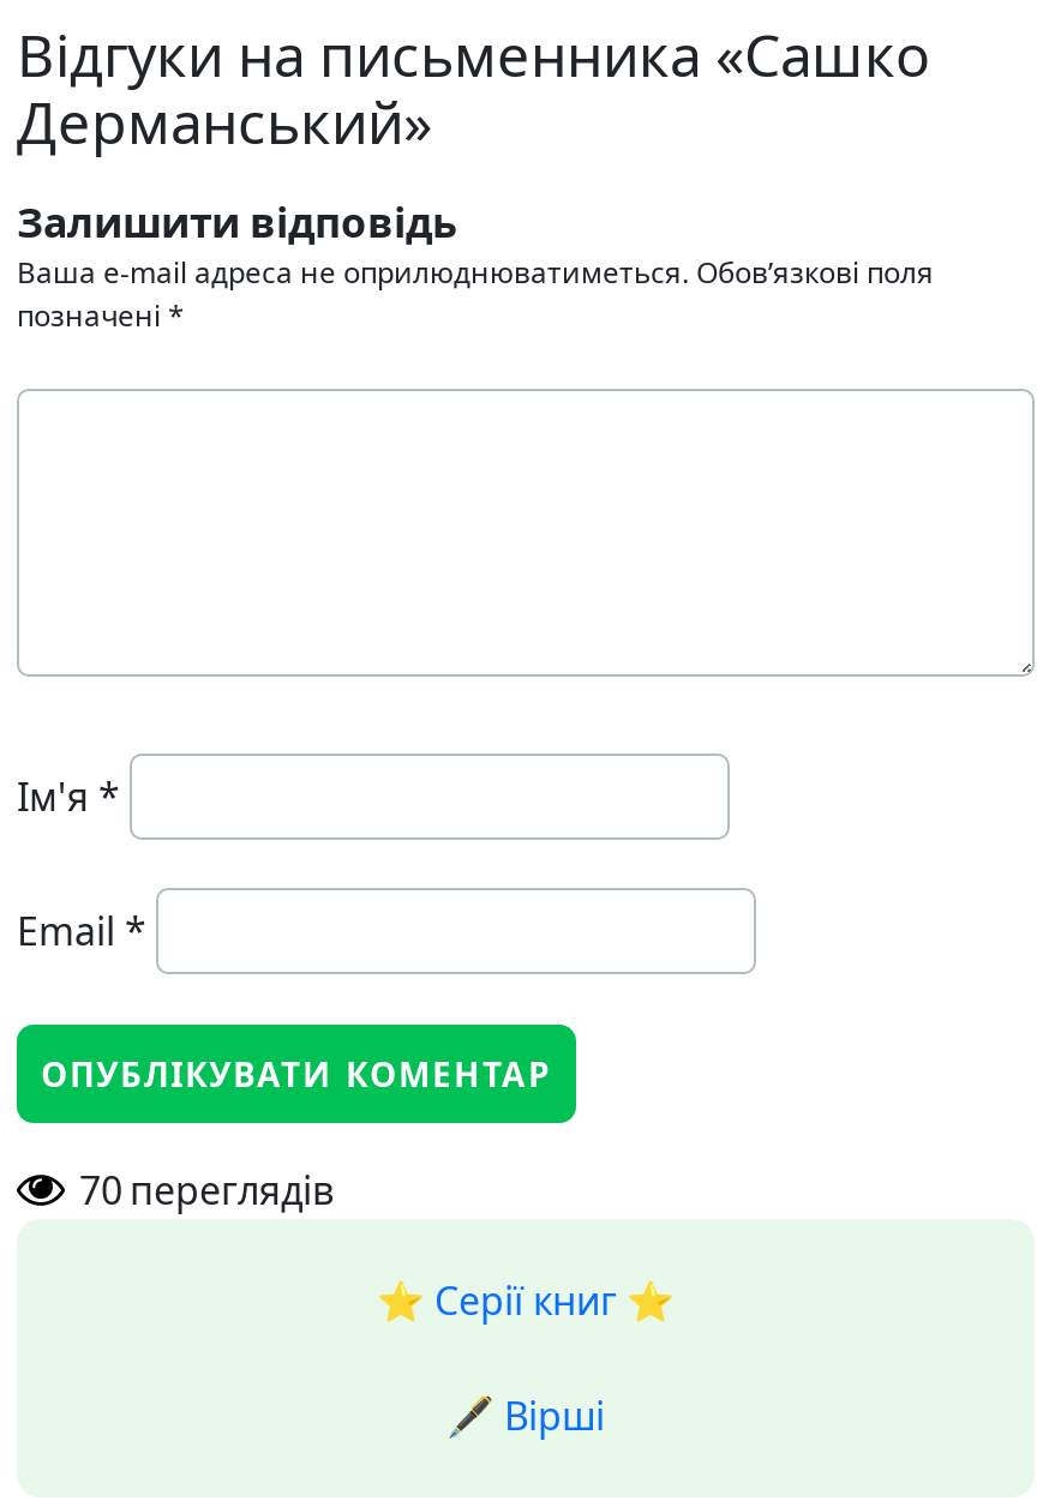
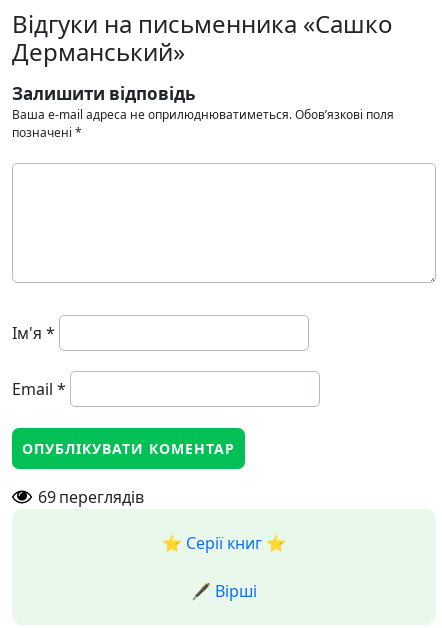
[79,1164,334,1217] 70 переглядів -> [38,486,144,508] 69 переглядів

